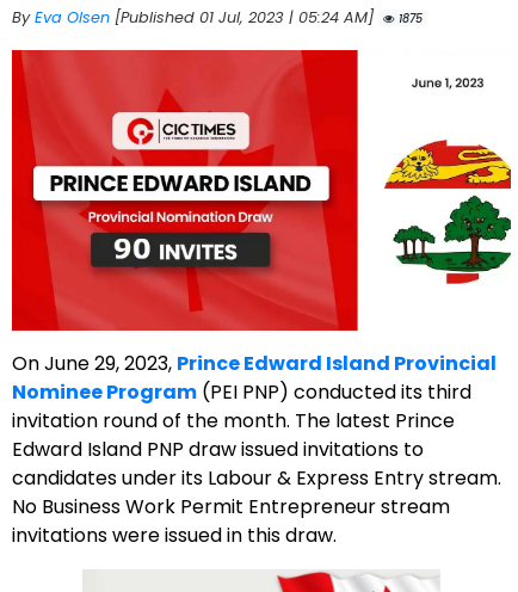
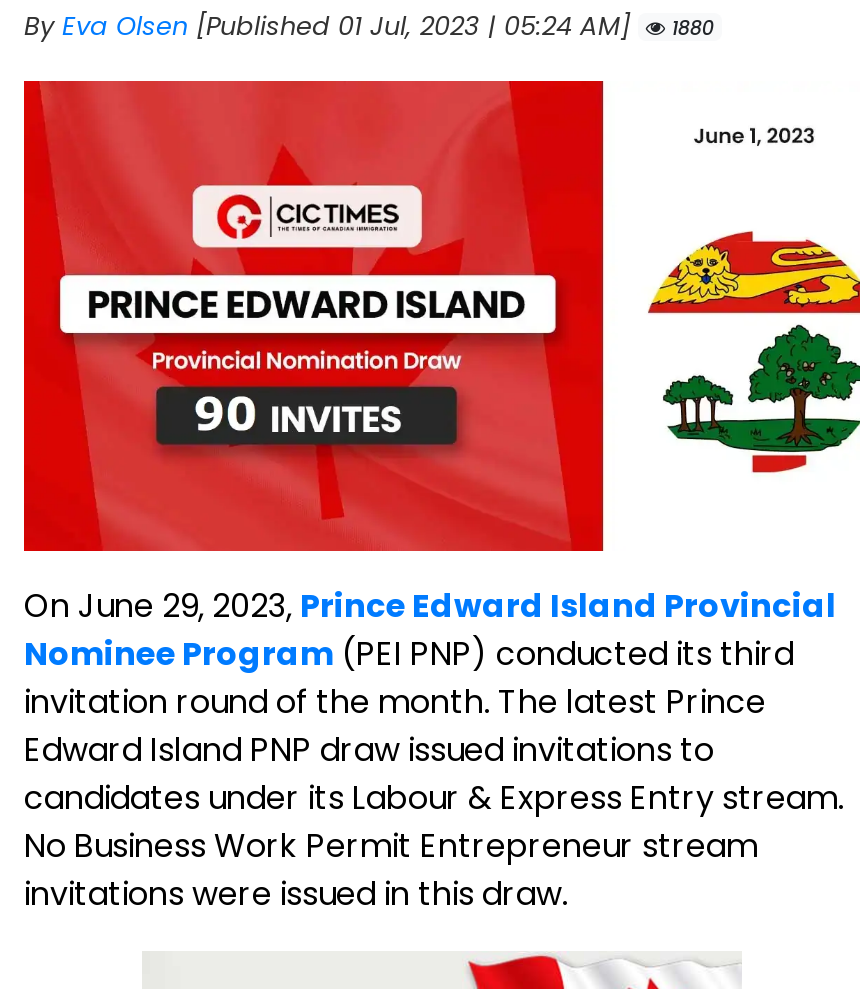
[395,11,422,26] 1875 -> [666,15,714,41] 1880

